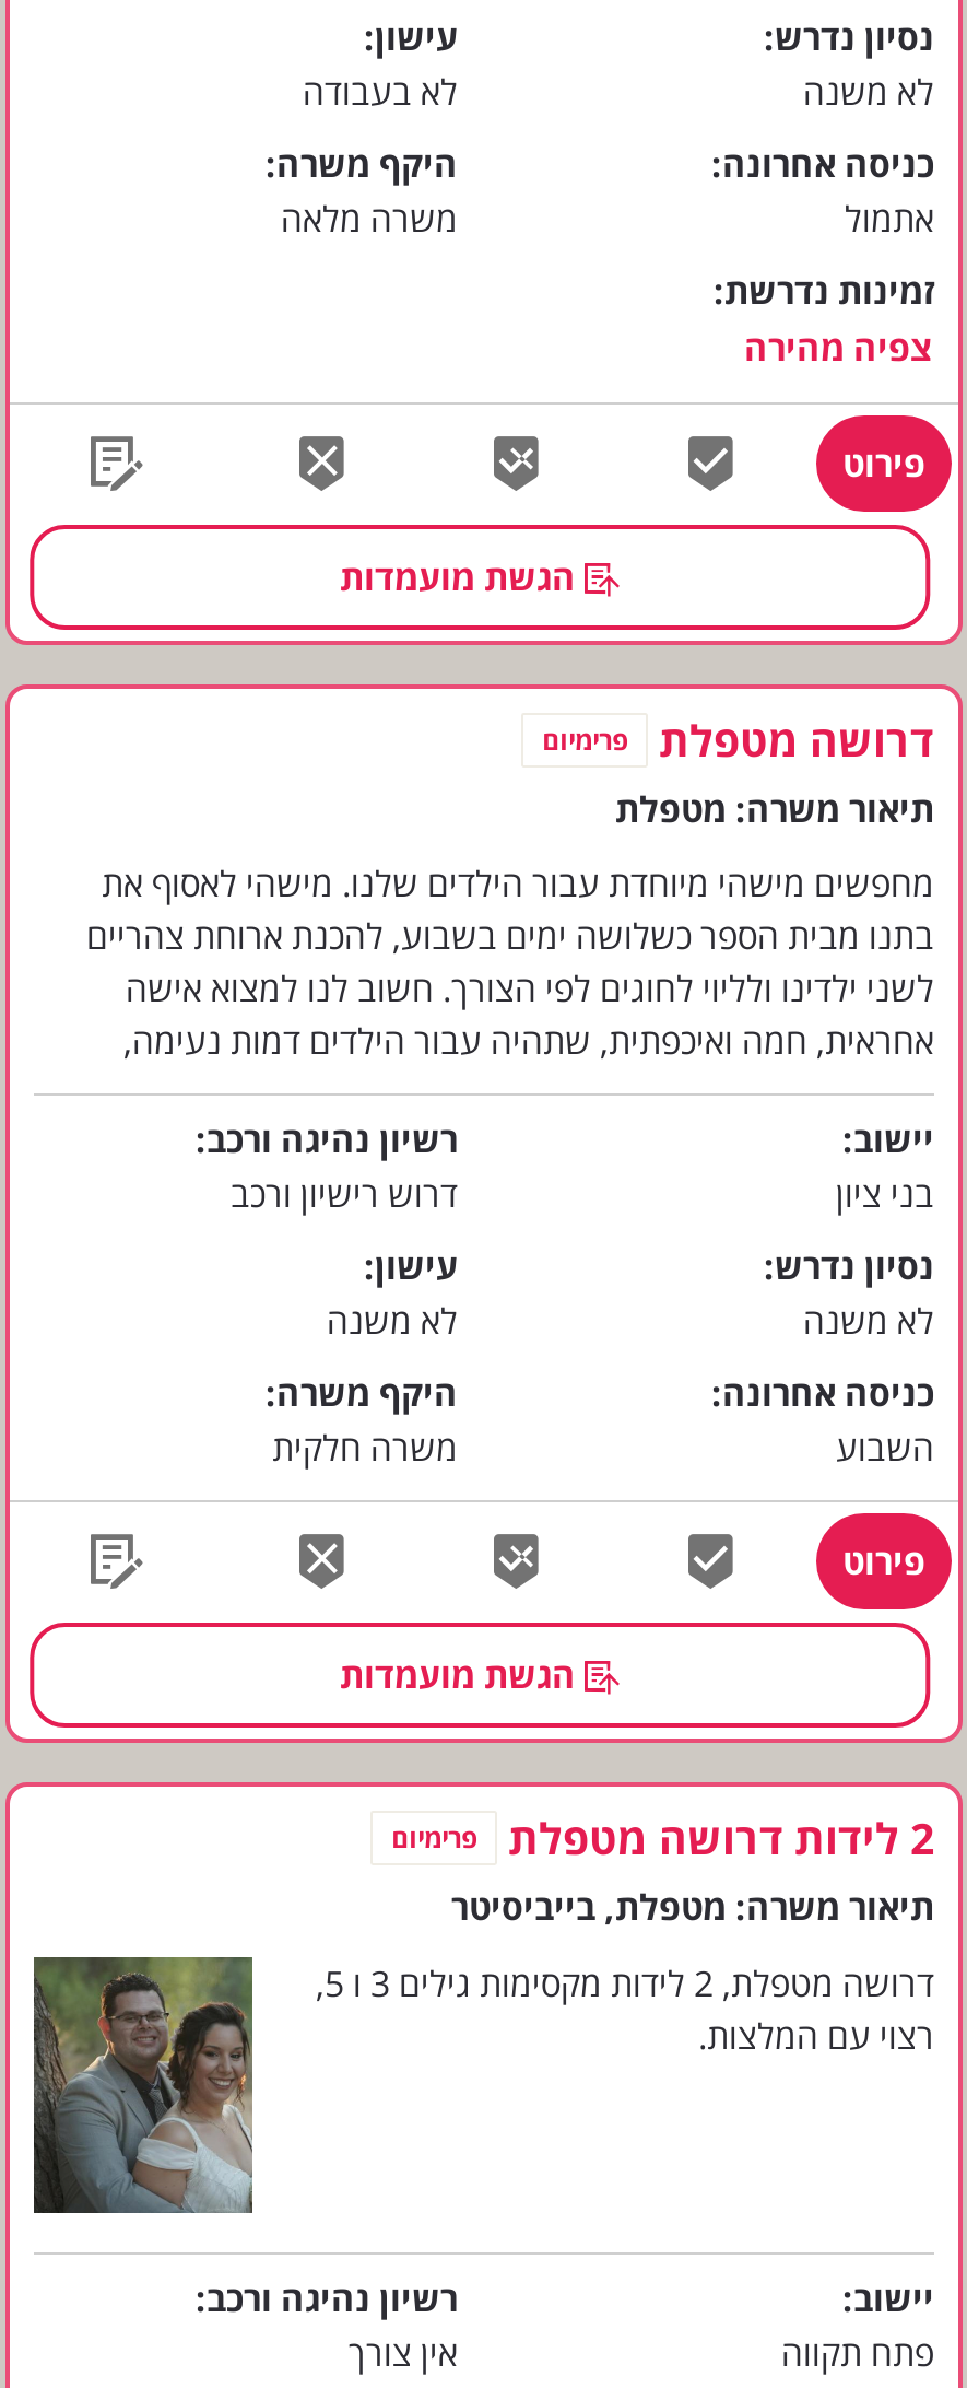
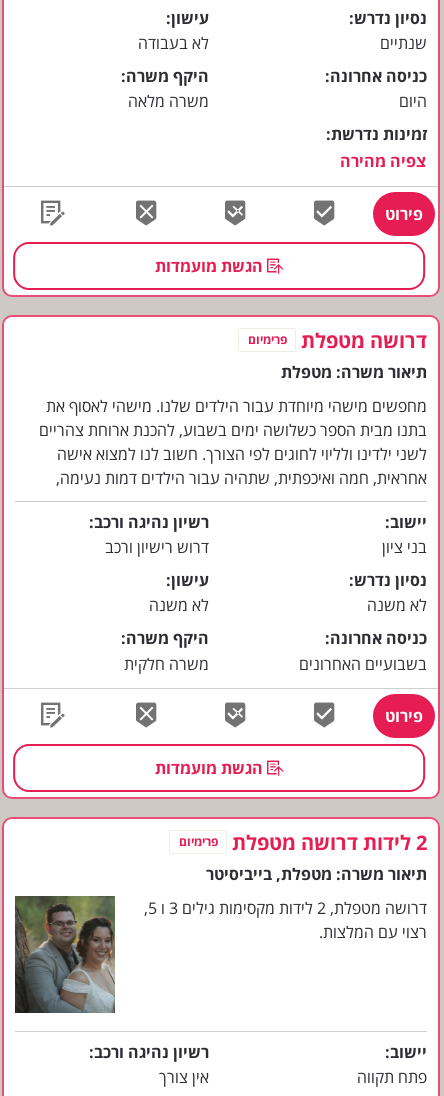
[803,68,934,116] לא משנה -> [380,32,427,54] שנתיים
[845,195,934,243] אתמול -> [399,90,427,112] היום
[836,1425,934,1473] השבוע -> [299,653,427,675] בשבועיים האחרונים

